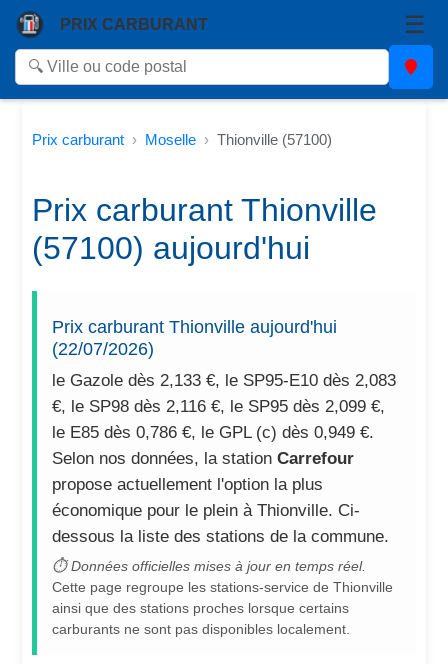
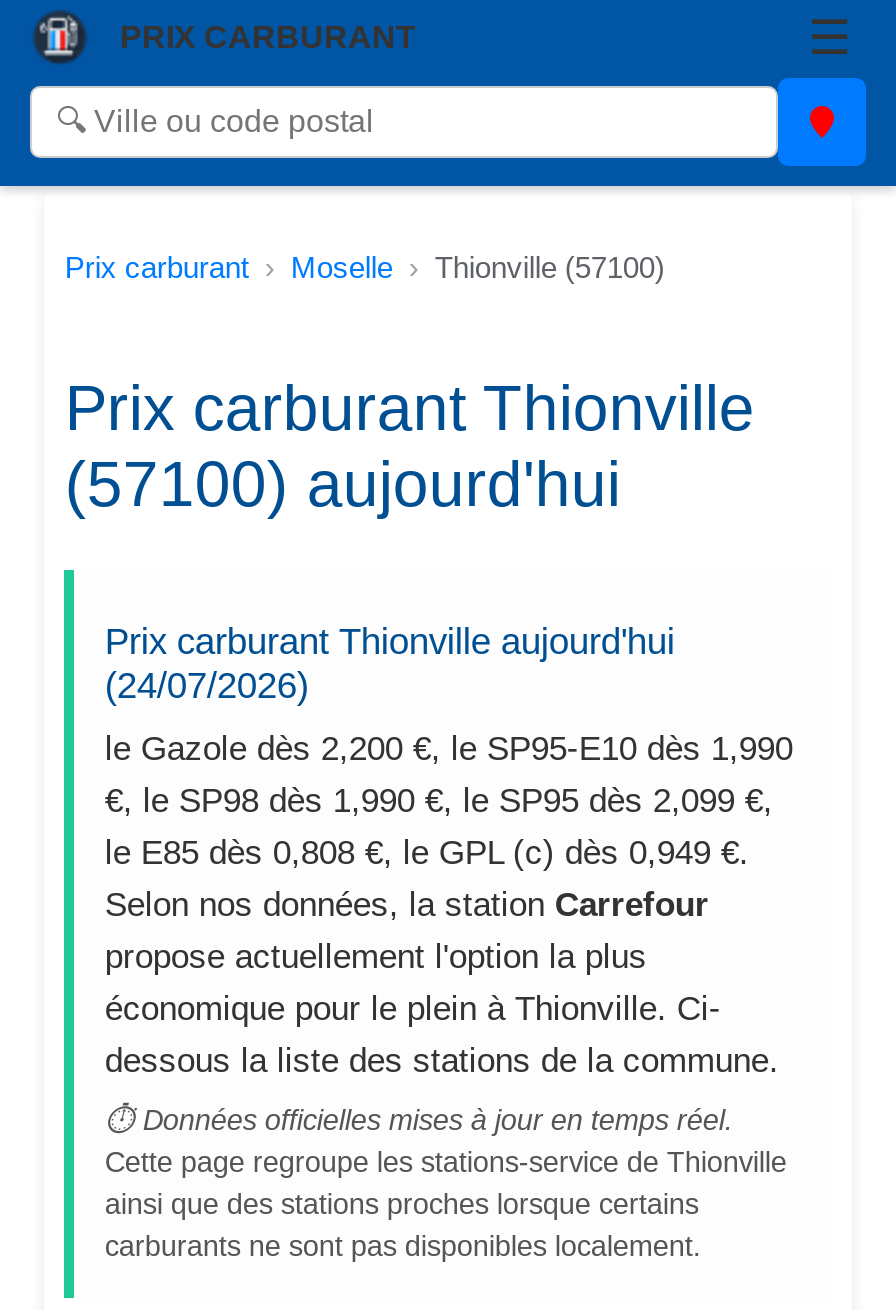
[52,338,154,359] (22/07/2026) -> [105,664,309,706] (24/07/2026)
[52,371,396,390] le Gazole dès 2,133 €, le SP95-E10 dès 2,083 -> [105,730,793,768] le Gazole dès 2,200 €, le SP95-E10 dès 1,990
[52,397,385,416] €, le SP98 dès 2,116 €, le SP95 dès 2,099 €, -> [105,782,773,820] €, le SP98 dès 1,990 €, le SP95 dès 2,099 €,
[52,423,374,442] le E85 dès 0,786 €, le GPL (c) dès 0,949 €. -> [105,834,749,872] le E85 dès 0,808 €, le GPL (c) dès 0,949 €.

